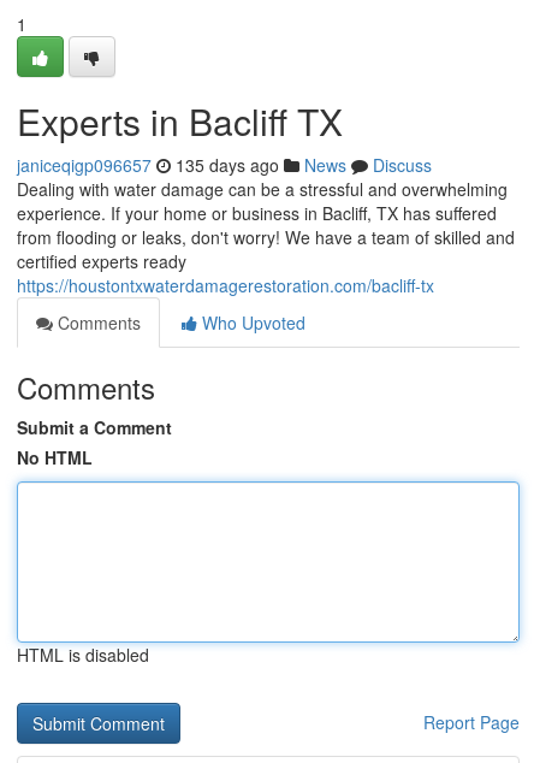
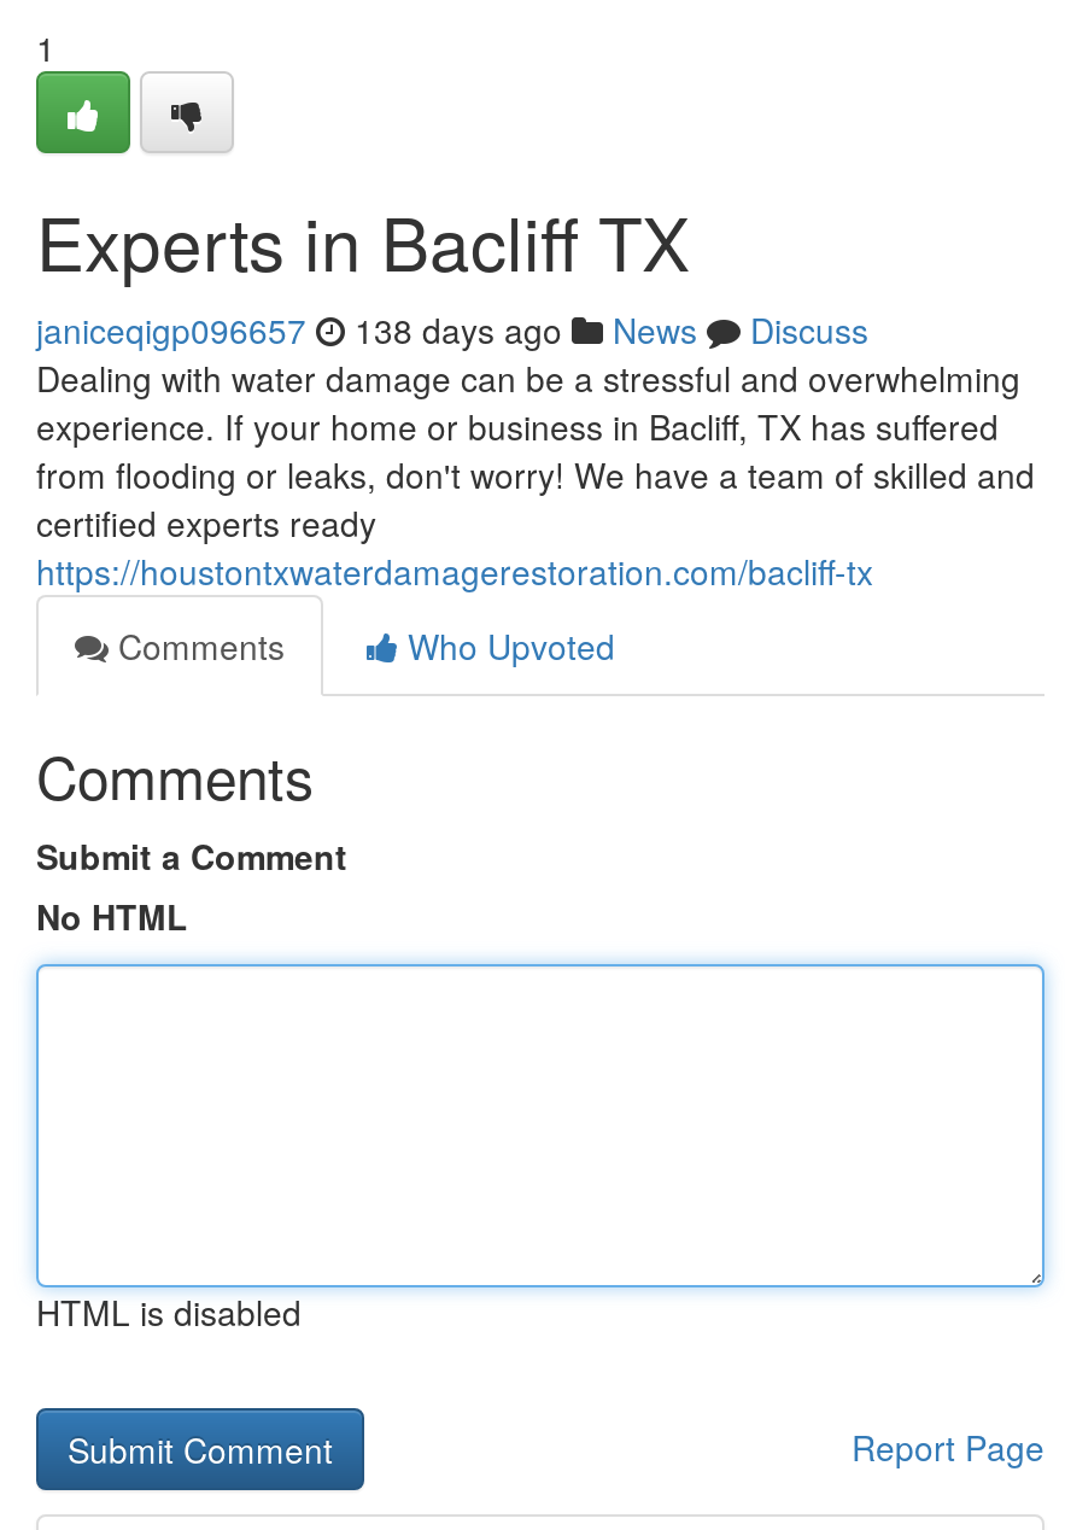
[17,153,432,177] janiceqigp096657 135 days ago News Discuss -> [36,305,868,354] janiceqigp096657 138 days ago News Discuss

